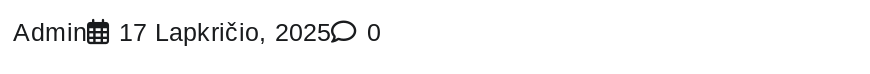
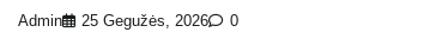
[13,20,381,48] Admin 17 Lapkričio, 2025 0 -> [18,13,238,30] Admin 25 Gegužės, 2026 0

